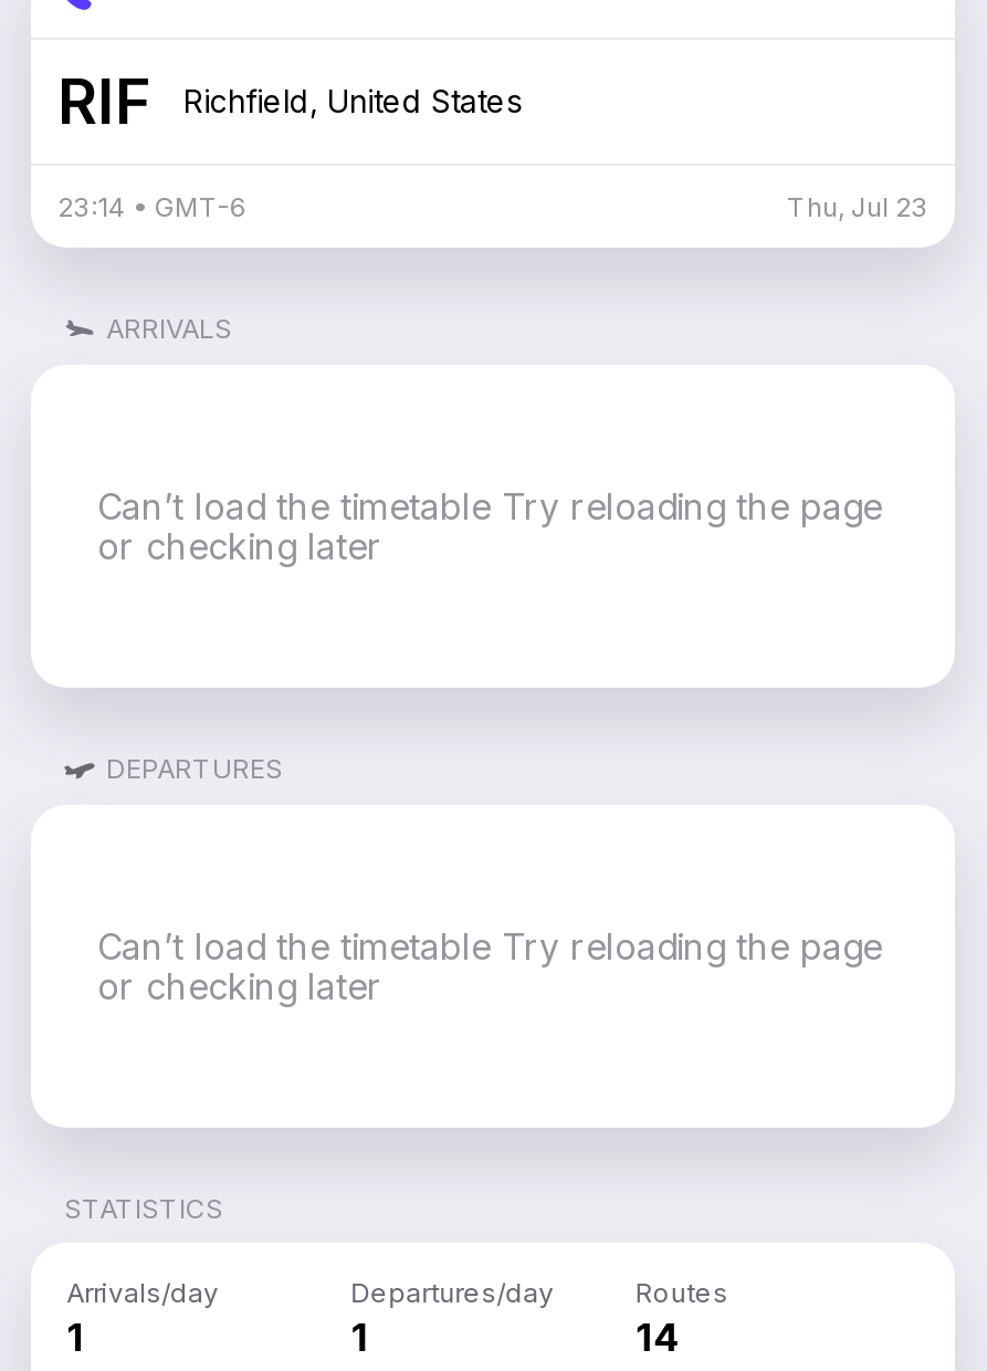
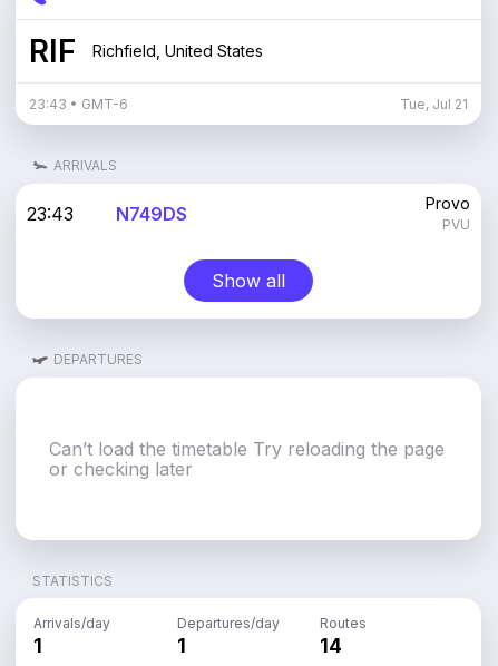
[57,190,248,223] 23:14 • GMT-6 -> [29,96,128,112] 23:43 • GMT-6
[787,190,928,223] Thu, Jul 23 -> [400,96,468,112] Tue, Jul 21
[97,484,882,568] Can’t load the timetable Try reloading the page | or checking later -> [27,194,470,292] 23:43 | N749DS | Provo | PVU | Show all

